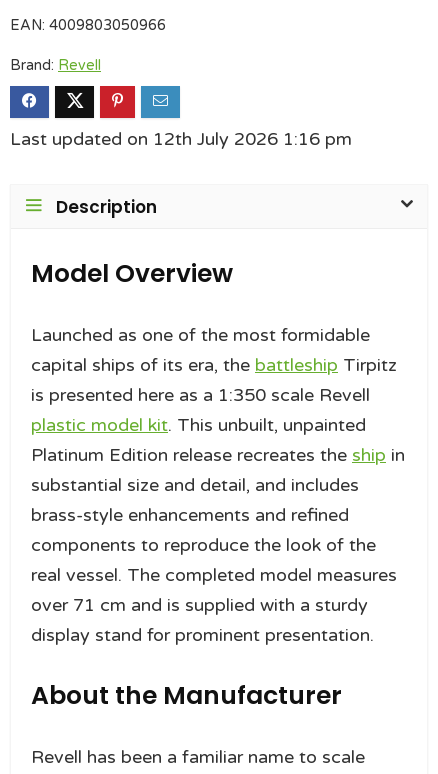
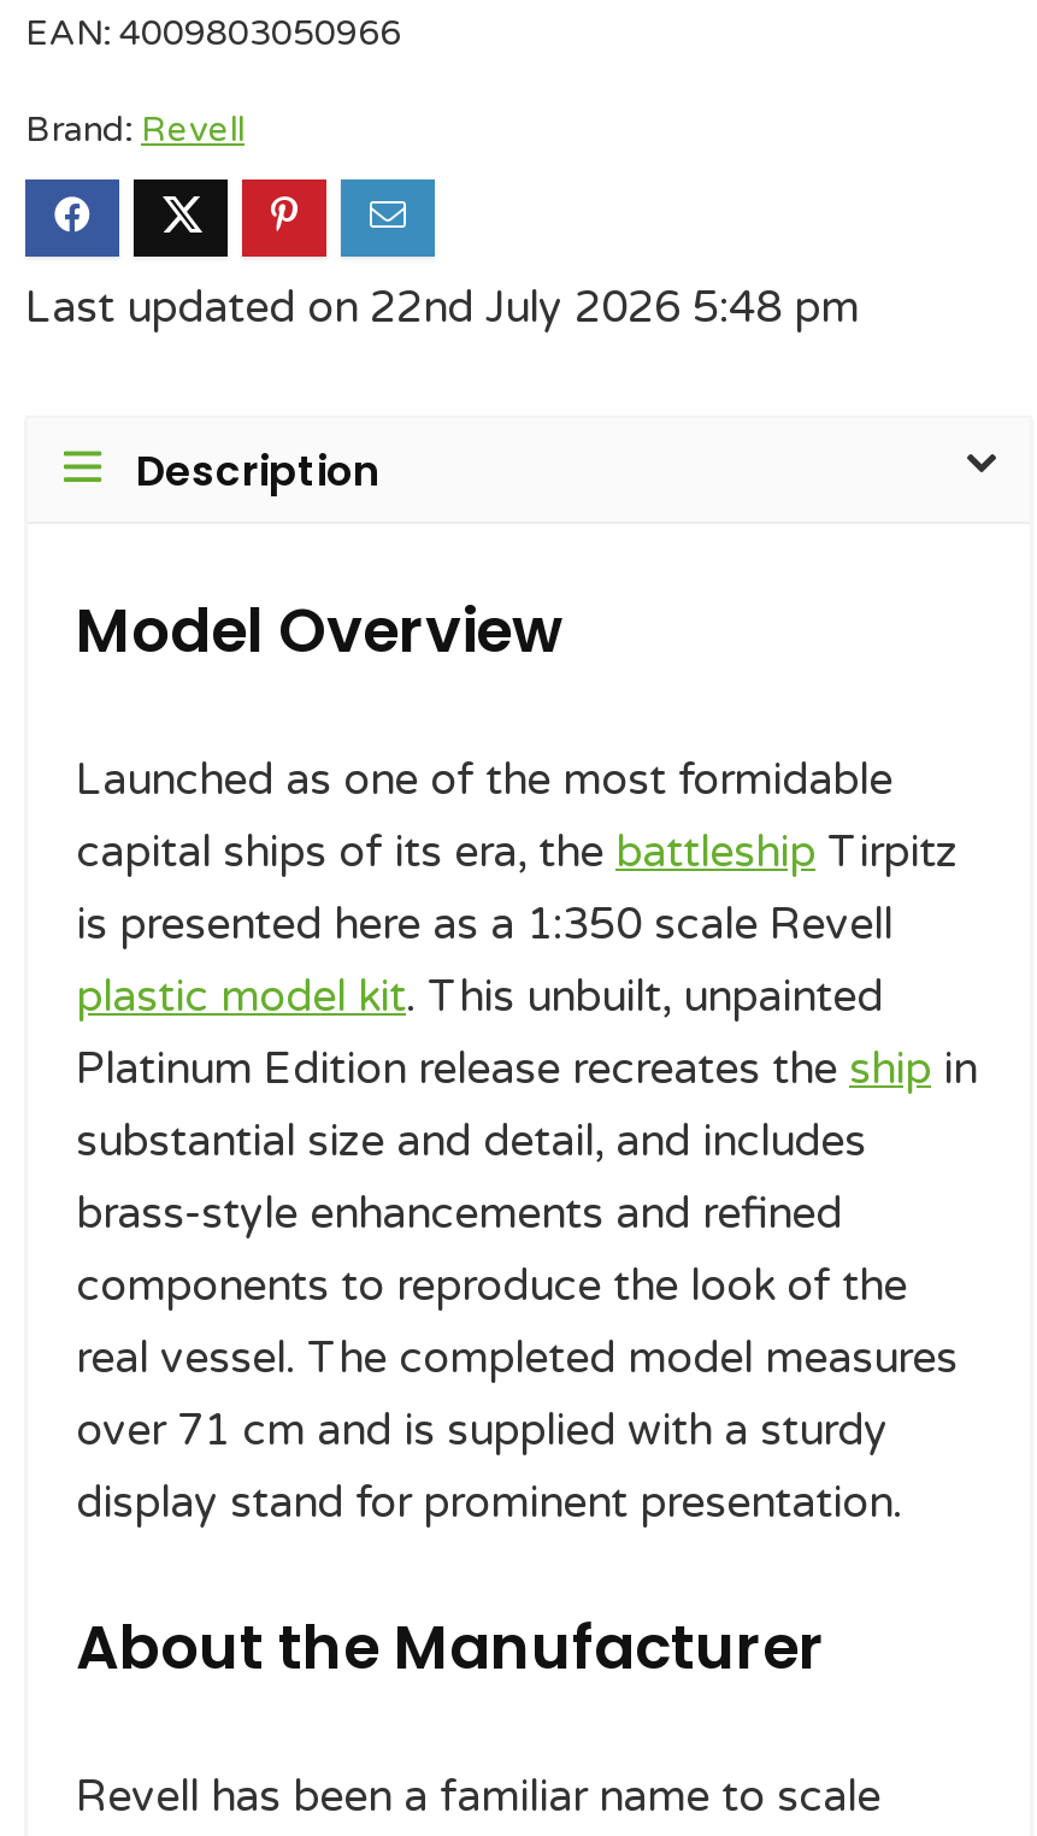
[10,128,352,150] Last updated on 12th July 2026 1:16 pm -> [25,280,859,333] Last updated on 22nd July 2026 5:48 pm

